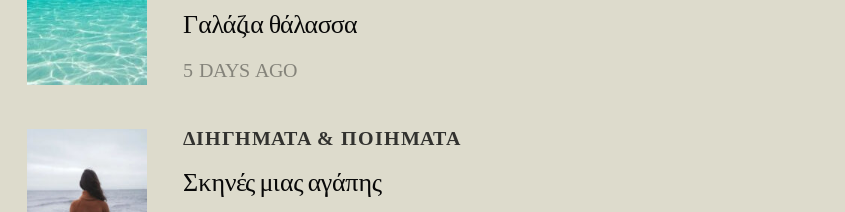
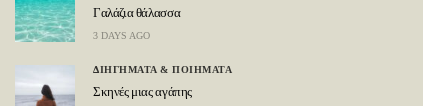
[183,60,297,82] 5 DAYS AGO -> [93,30,150,41] 3 DAYS AGO

